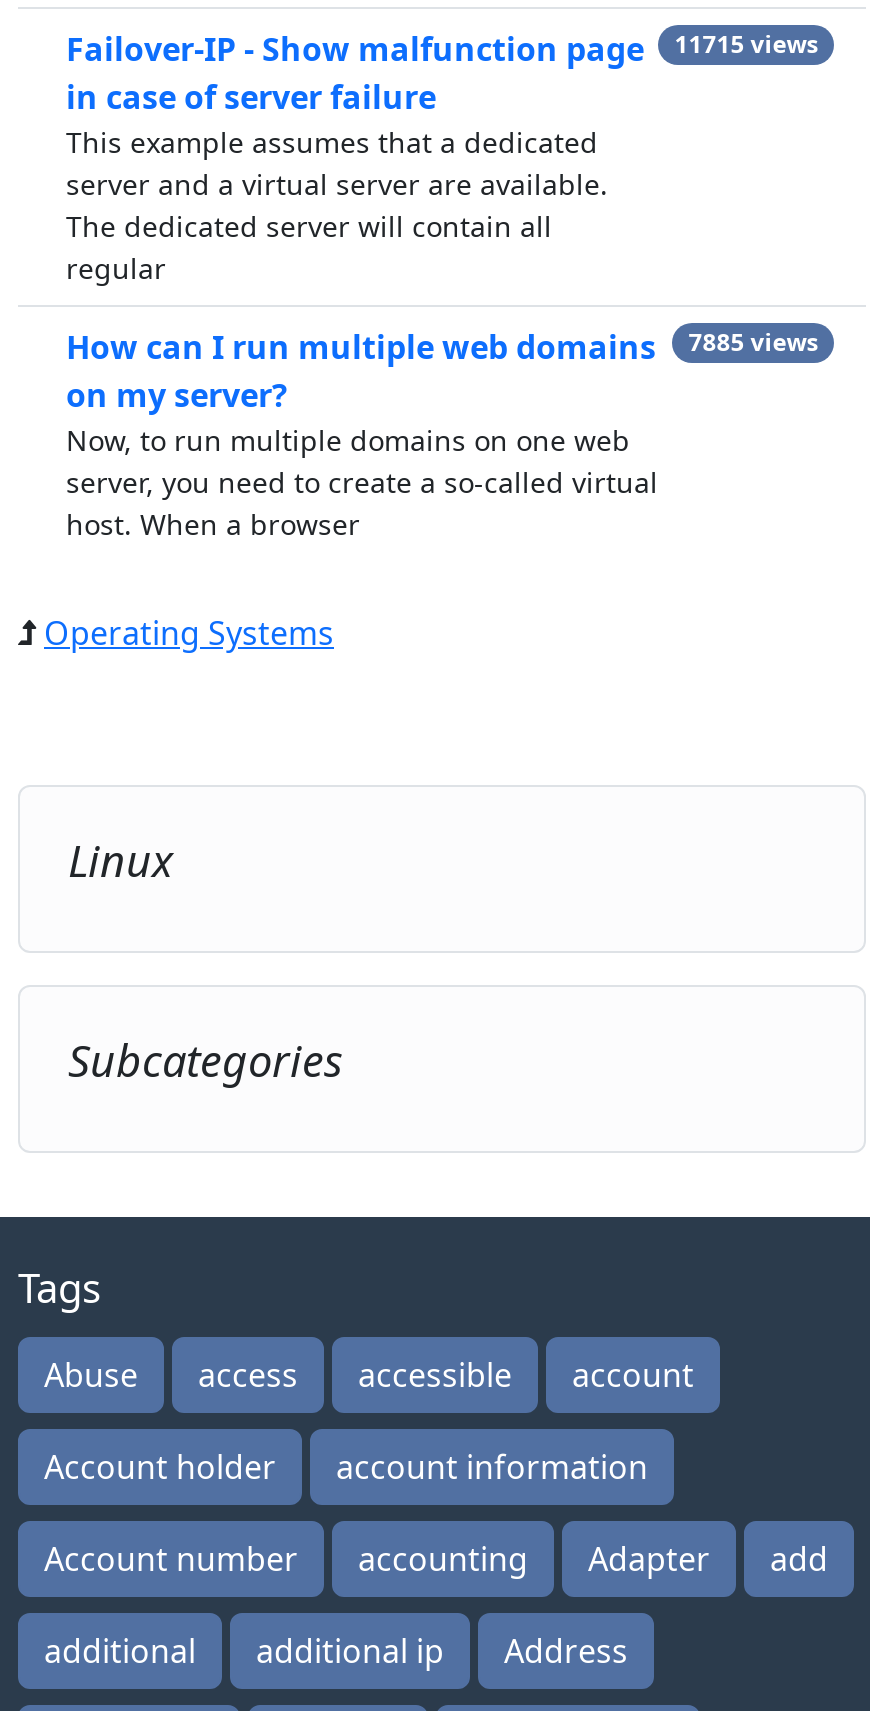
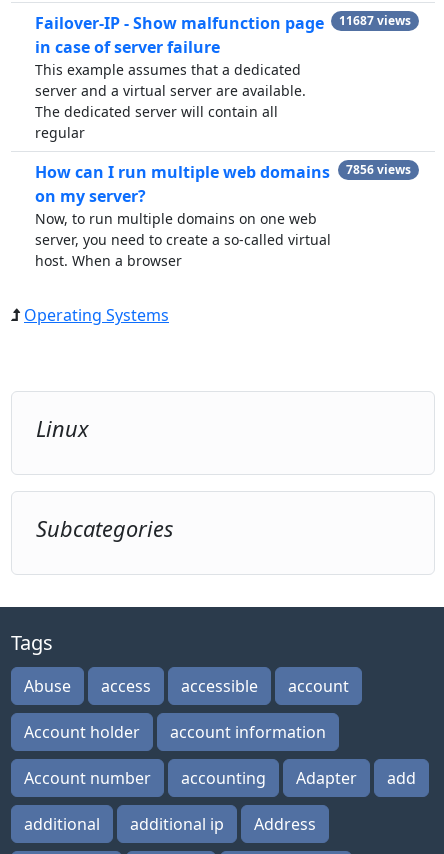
[66,27,818,71] Failover-IP - Show malfunction page 11715 views -> [35,12,411,34] Failover-IP - Show malfunction page 11687 views
[66,325,818,369] How can I run multiple web domains 7885 views -> [35,161,411,183] How can I run multiple web domains 7856 views

